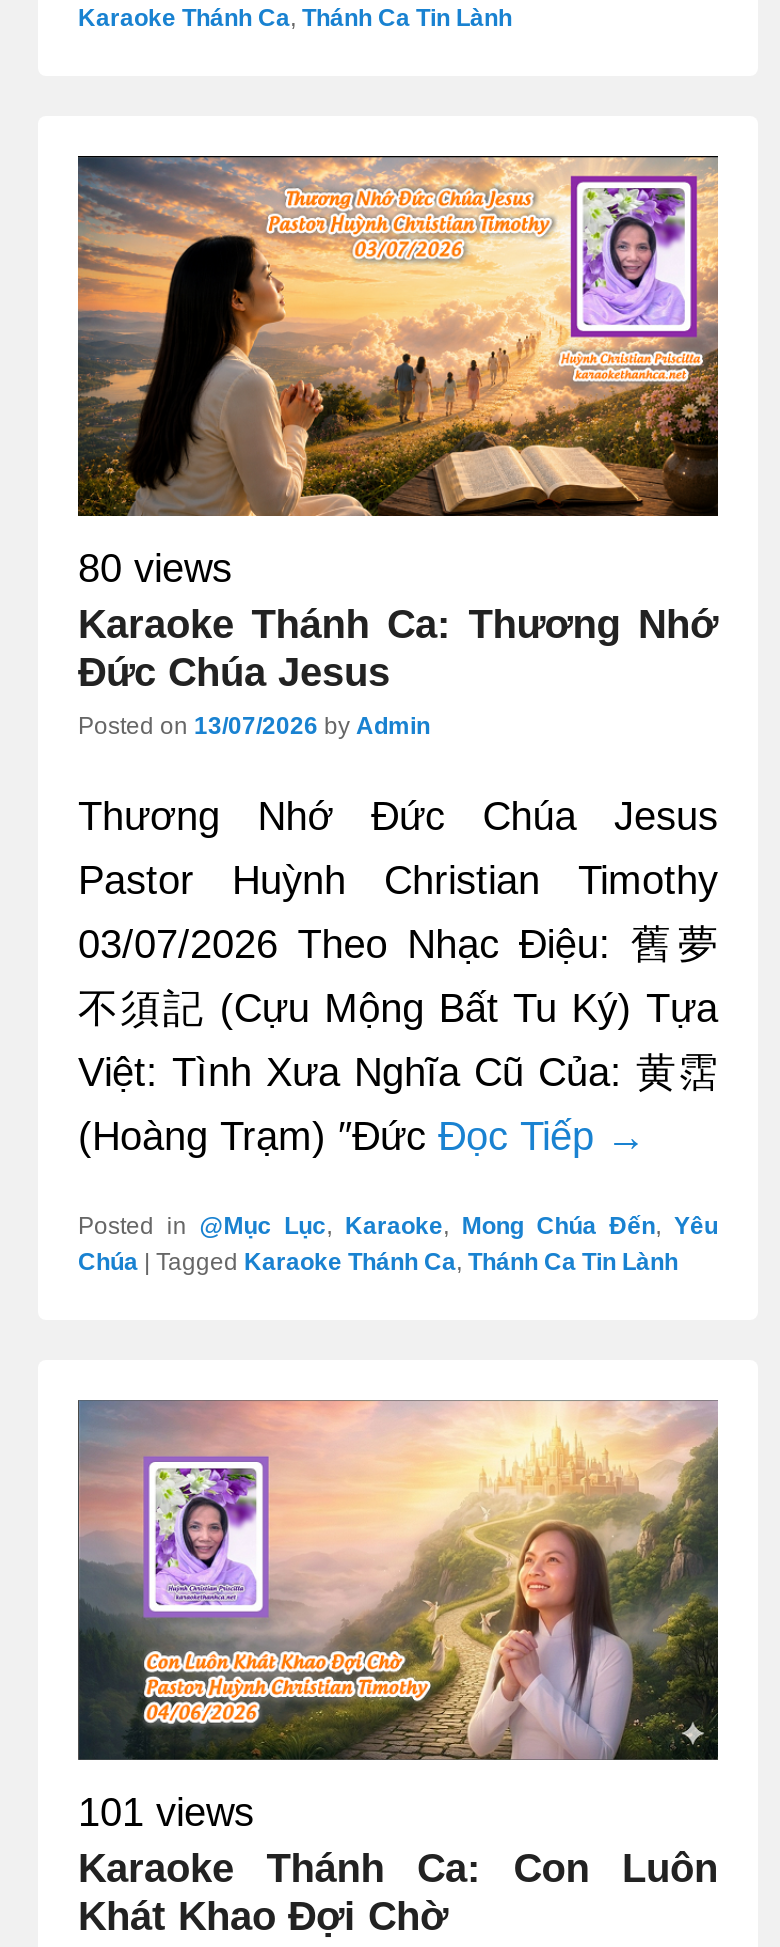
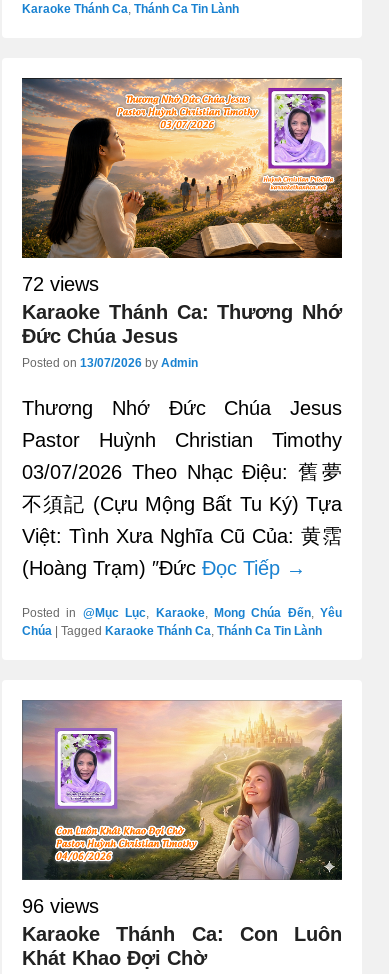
[78,546,232,590] 80 views -> [22,273,99,295] 72 views
[78,1790,254,1834] 101 views -> [22,895,99,917] 96 views

